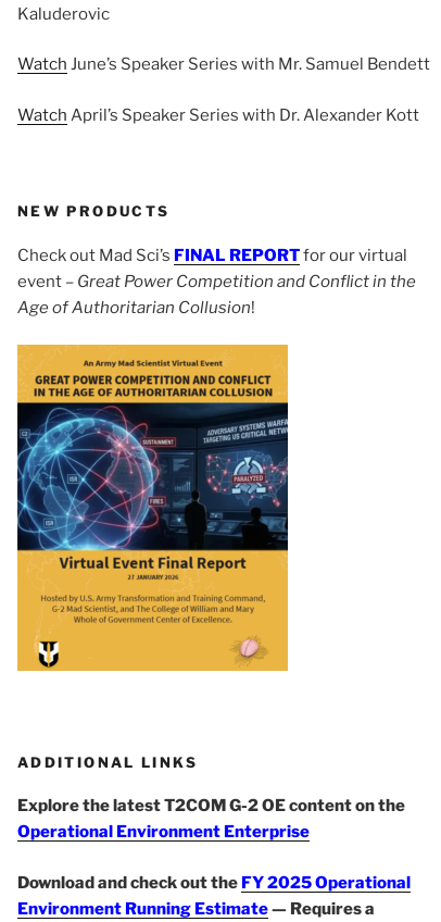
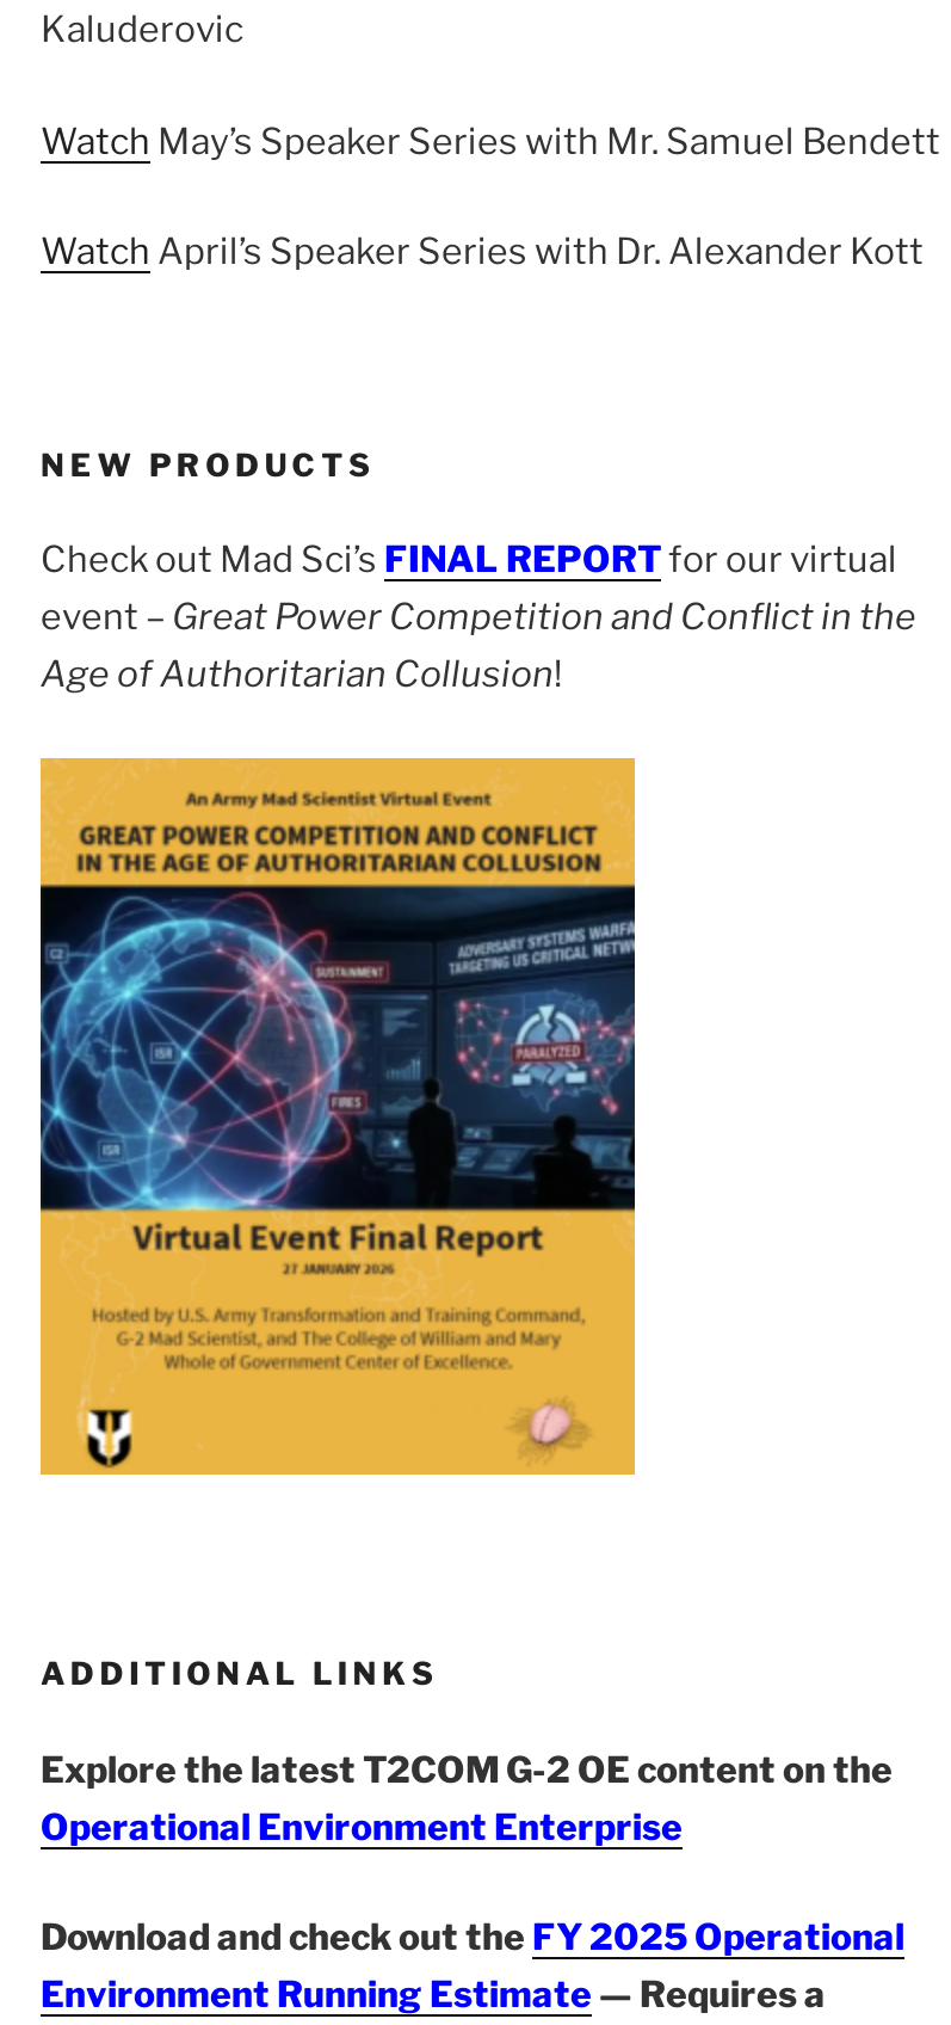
[17,55,430,74] Watch June’s Speaker Series with Mr. Samuel Bendett -> [41,120,940,163] Watch May’s Speaker Series with Mr. Samuel Bendett

